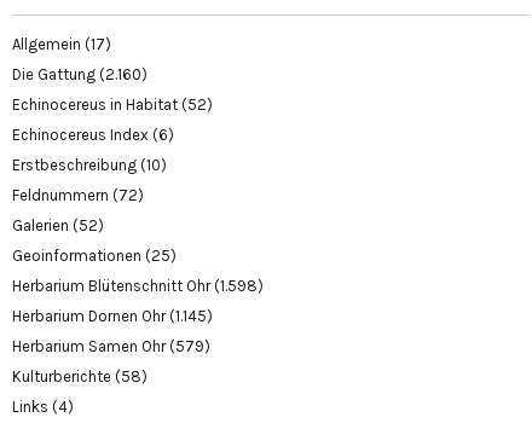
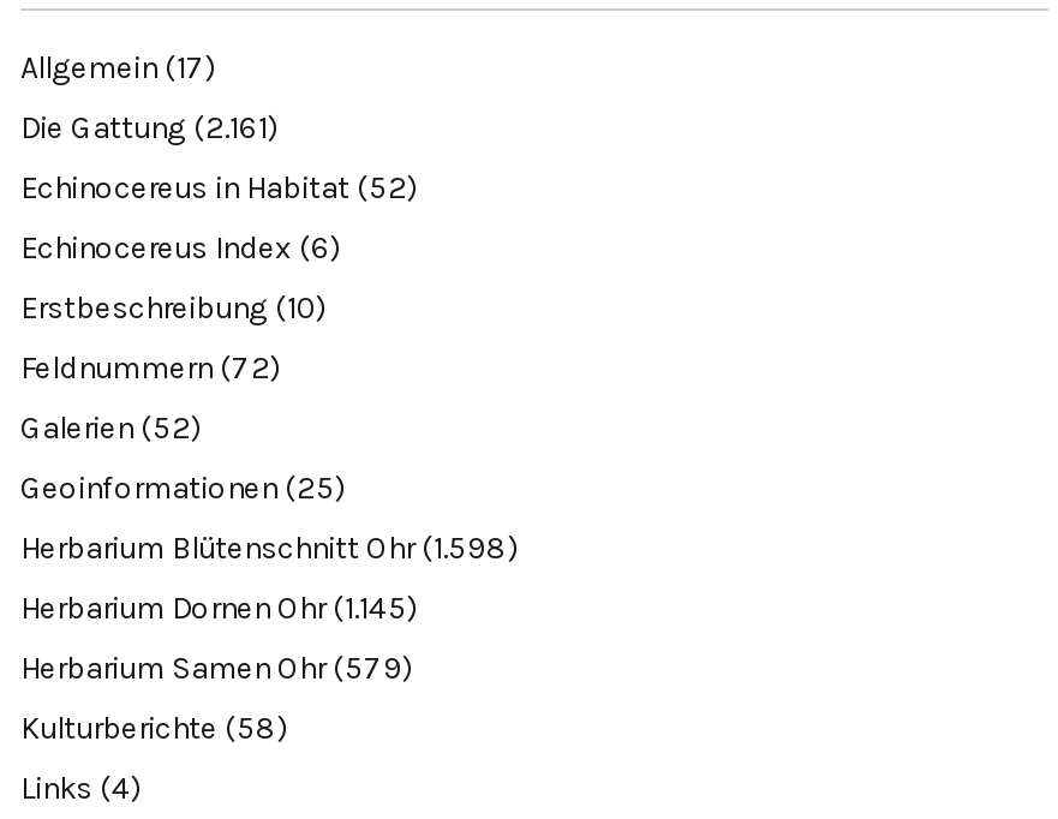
[12,66,148,84] Die Gattung (2.160) -> [20,110,280,146] Die Gattung (2.161)

